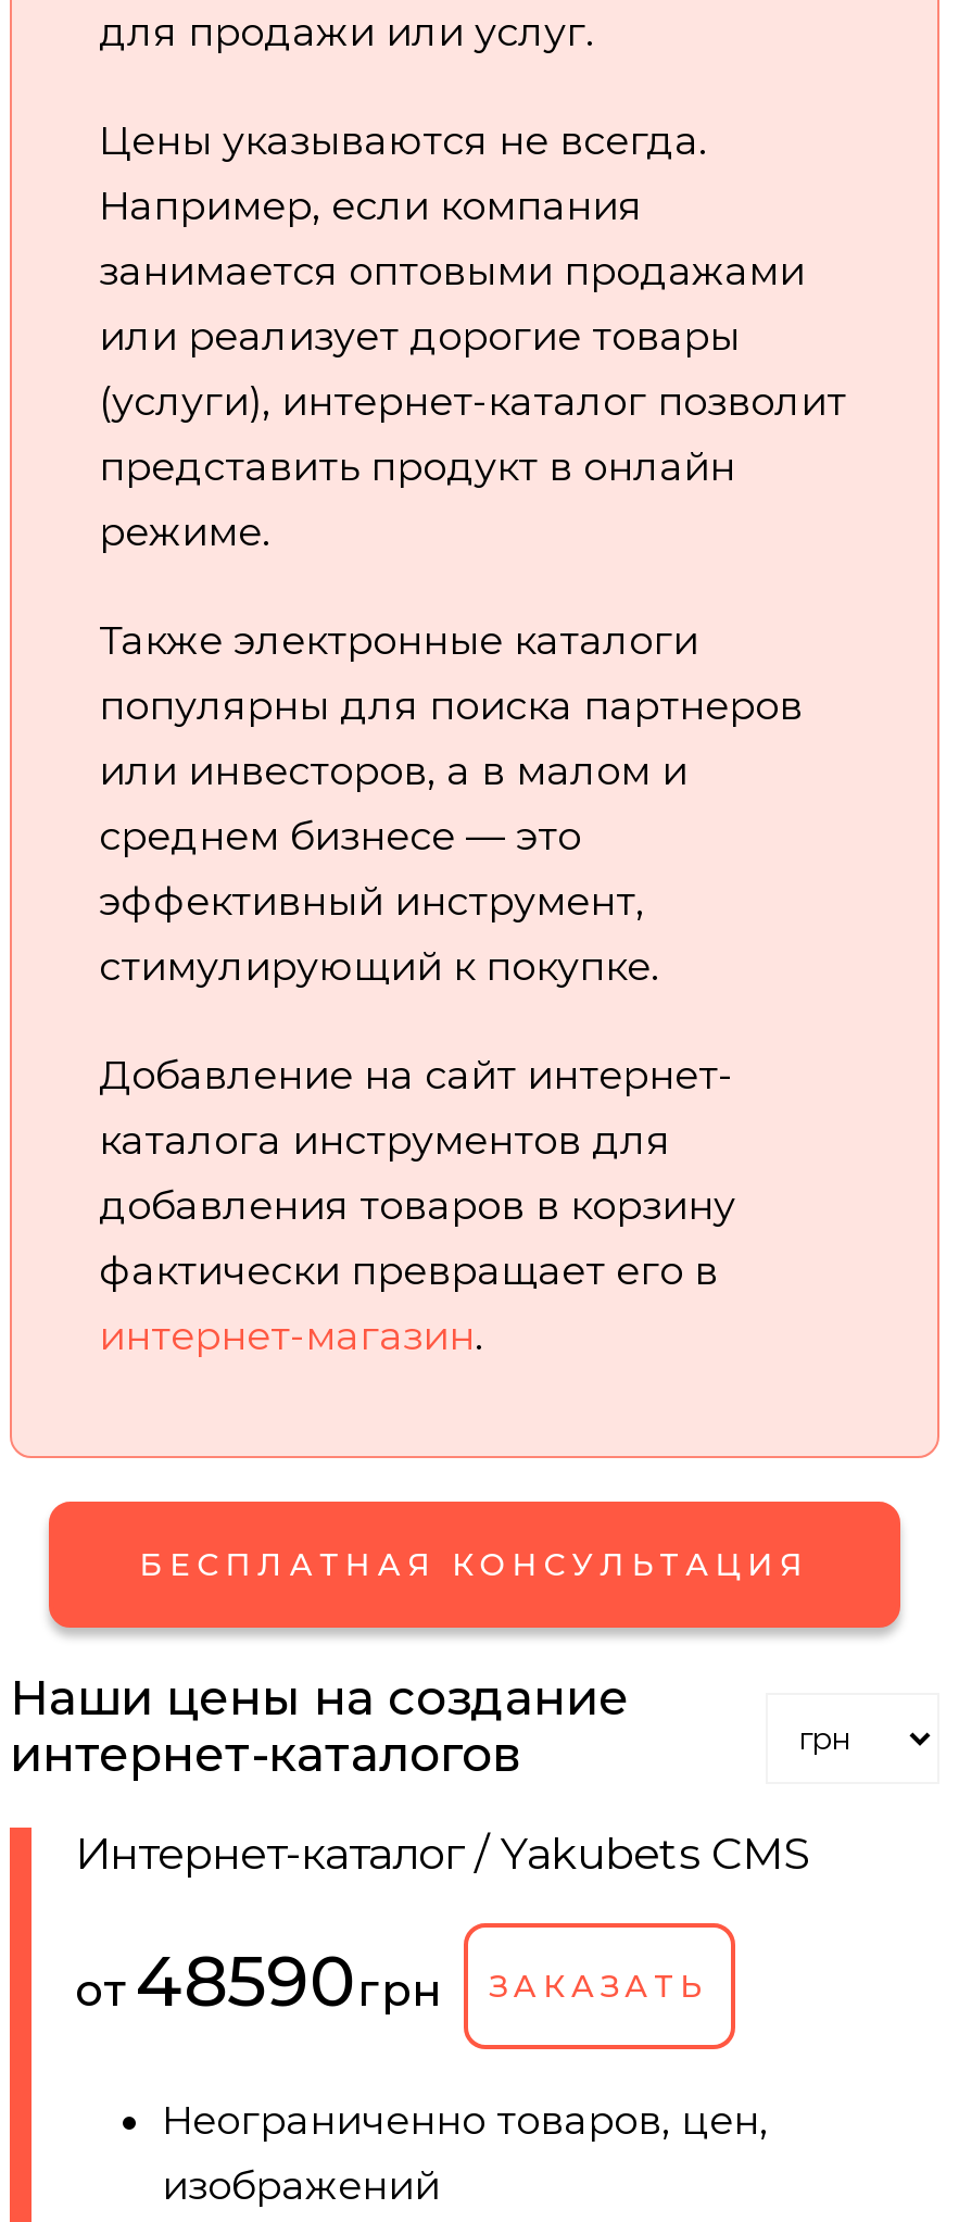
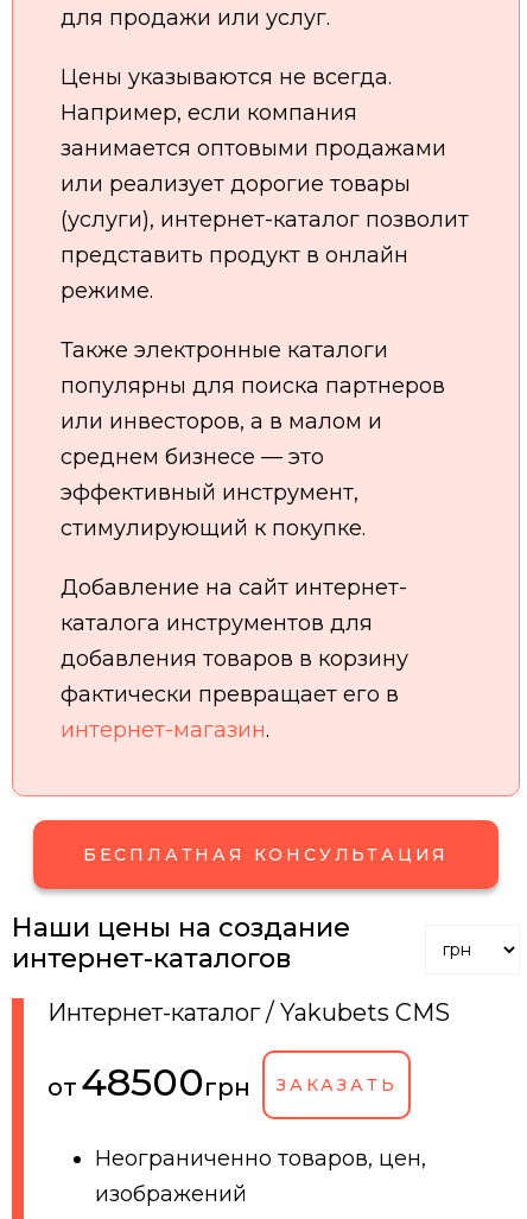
[75,1939,710,2024] от 48590грн ЗАКАЗАТЬ -> [47,1059,397,1106] от 48500грн ЗАКАЗАТЬ

